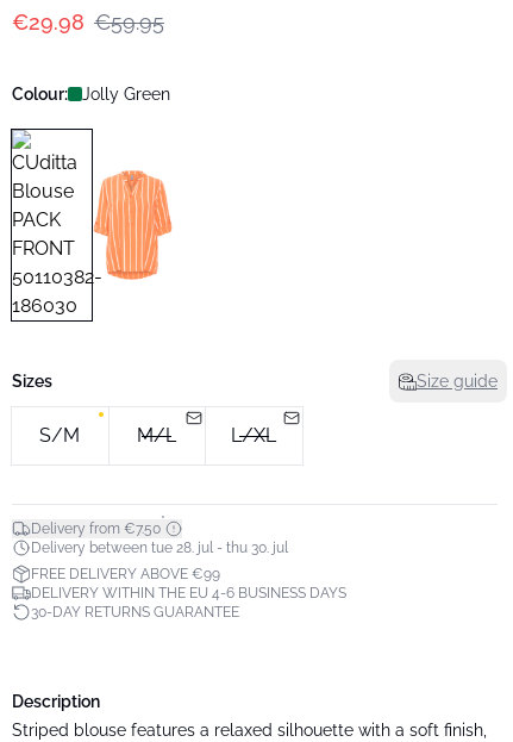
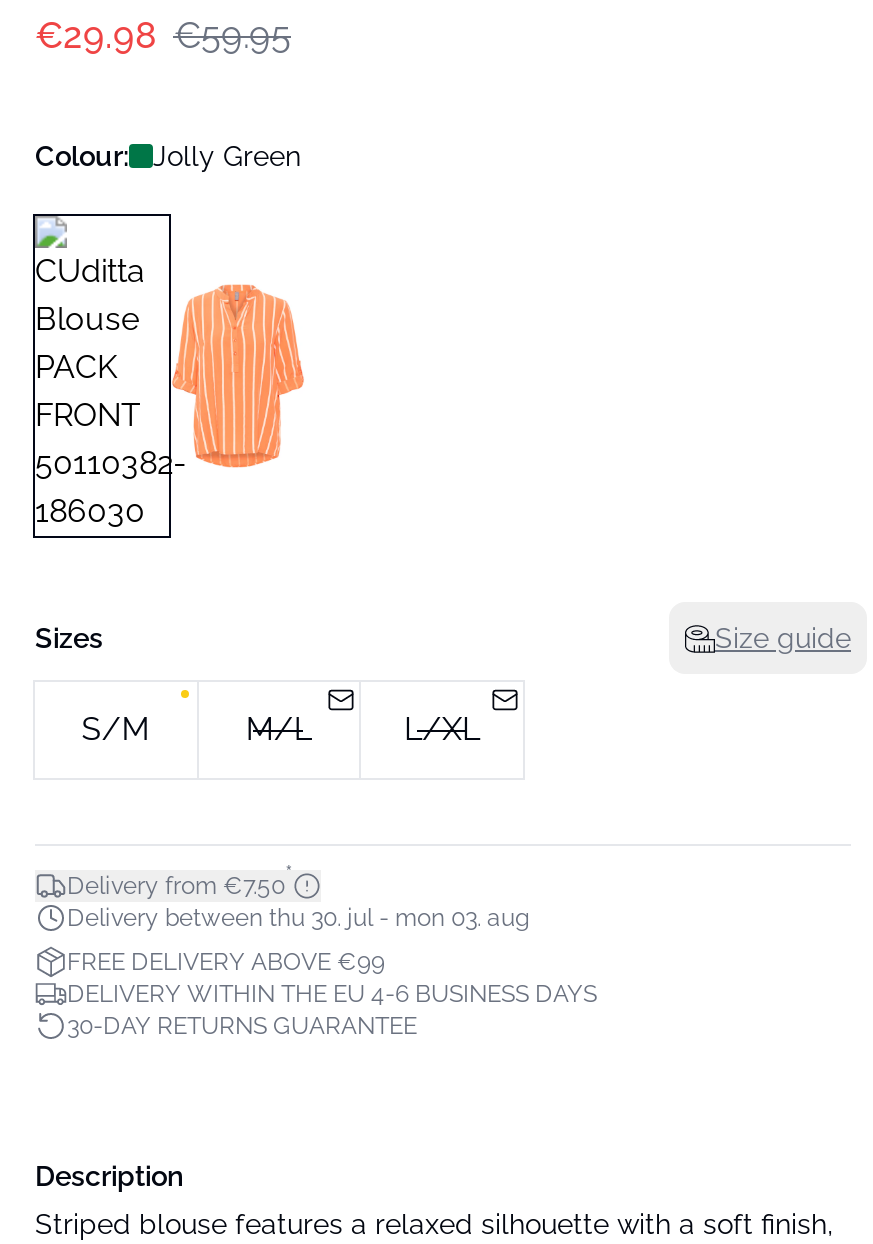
[31,540,288,556] Delivery between tue 28. jul - thu 30. jul -> [67,904,529,932] Delivery between thu 30. jul - mon 03. aug

